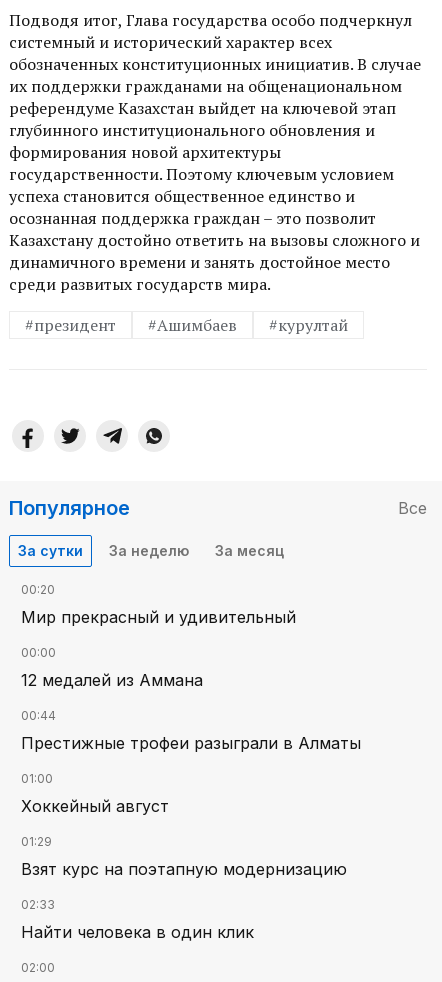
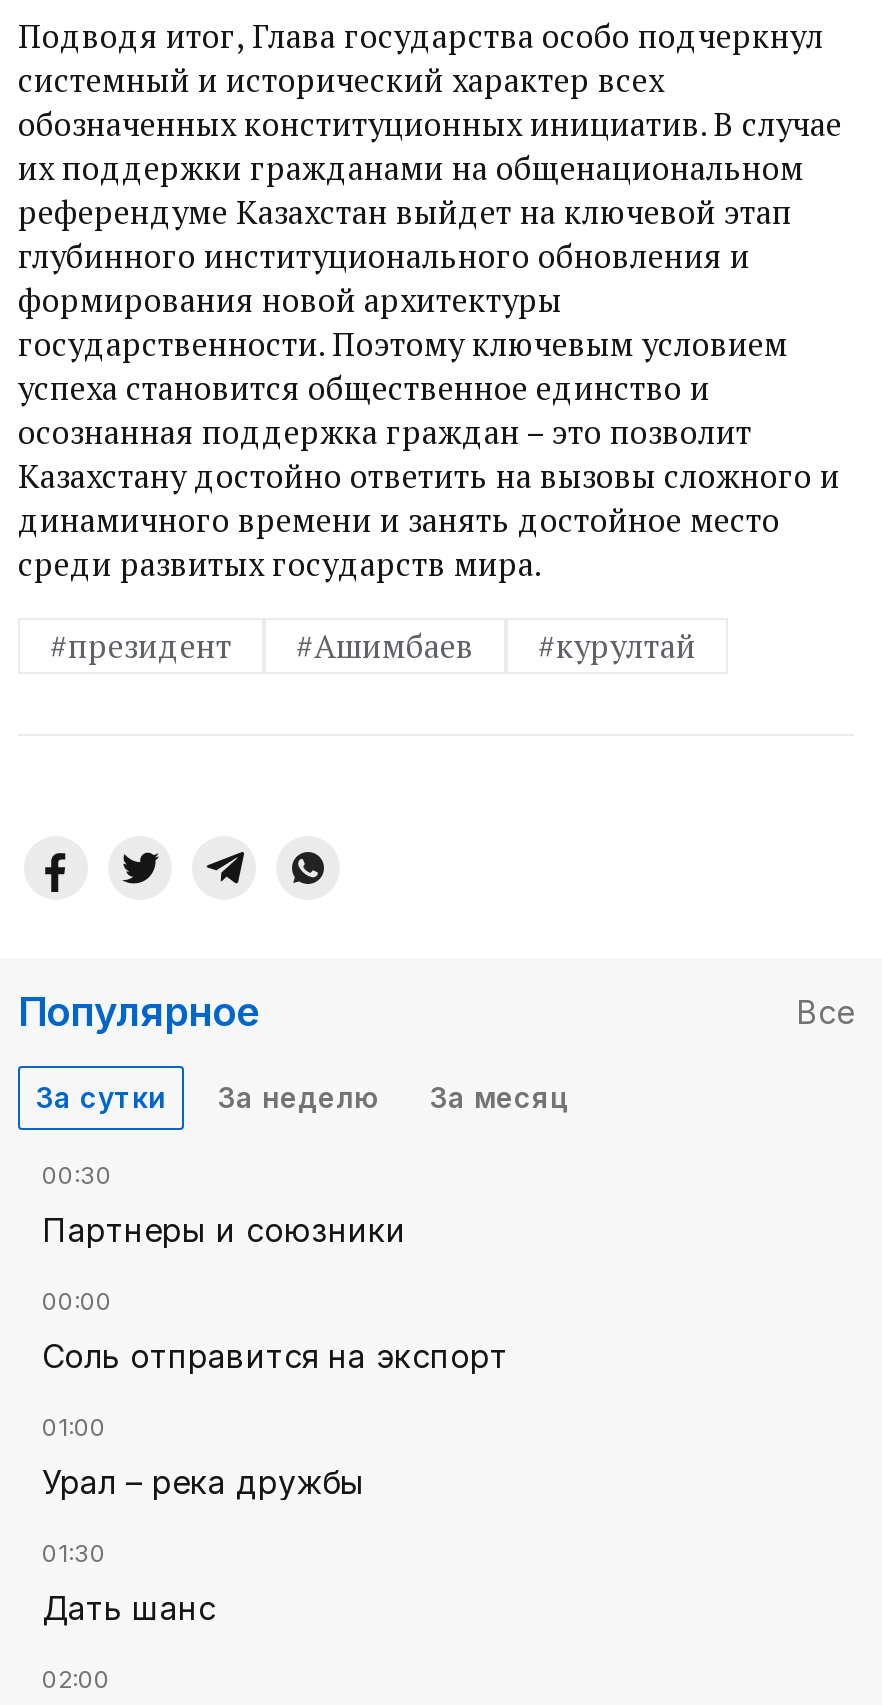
[21,582,55,597] 00:20 -> [42,1161,112,1191] 00:30
[21,607,296,627] Мир прекрасный и удивительный -> [42,1211,406,1251] Партнеры и союзники
[21,670,361,753] 12 медалей из Аммана | 00:44 | Престижные трофеи разыграли в Алматы -> [42,1337,508,1377] Соль отправится на экспорт
[21,796,347,942] Хоккейный август | 01:29 | Взят курс на поэтапную модернизацию | 02:33 | Найти человека в один клик -> [42,1463,364,1629] Урал – река дружбы | 01:30 | Дать шанс

